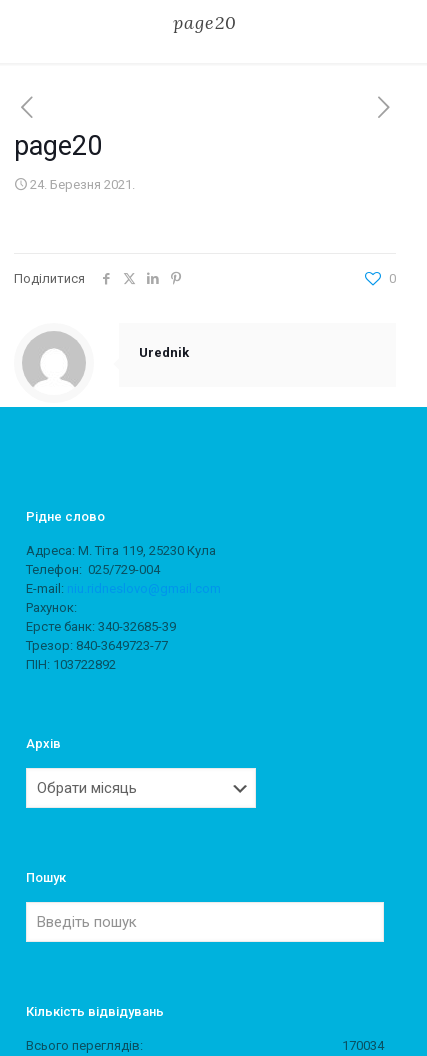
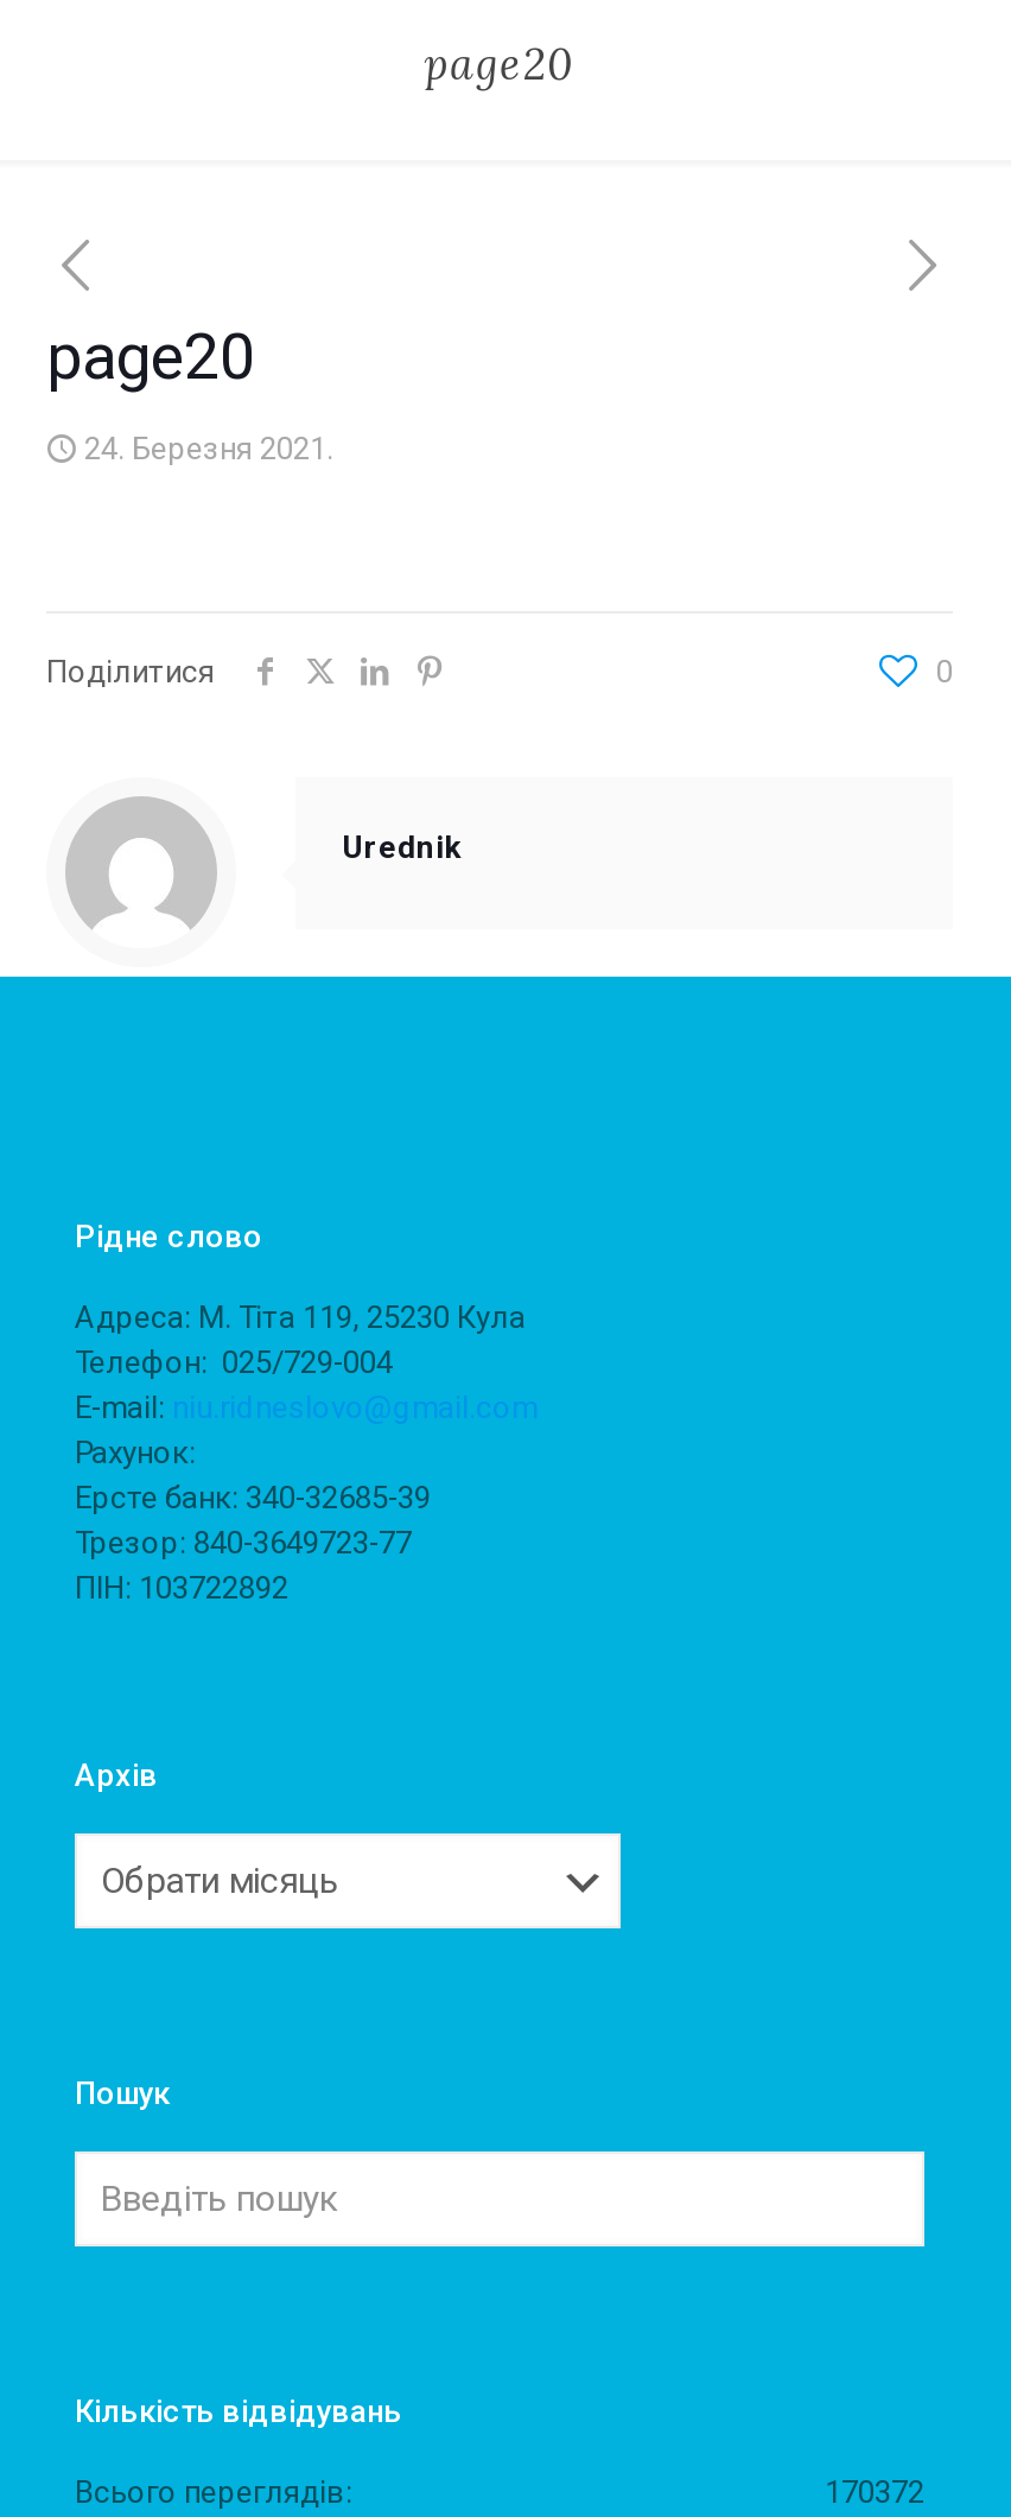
[342,1038,384,1053] 170034 -> [825,2474,924,2510] 170372

